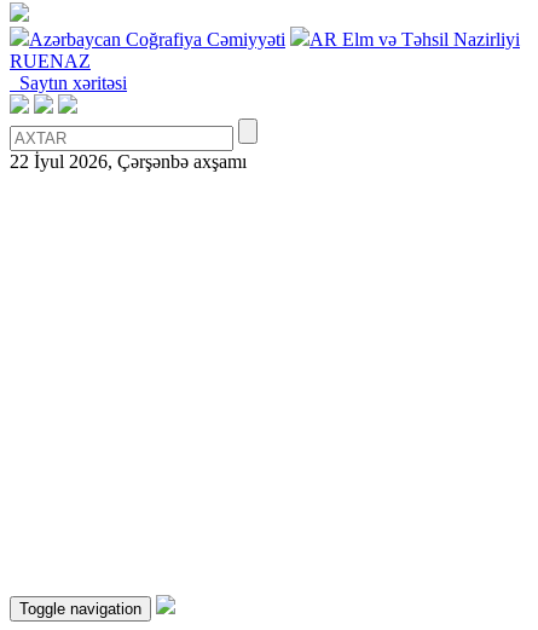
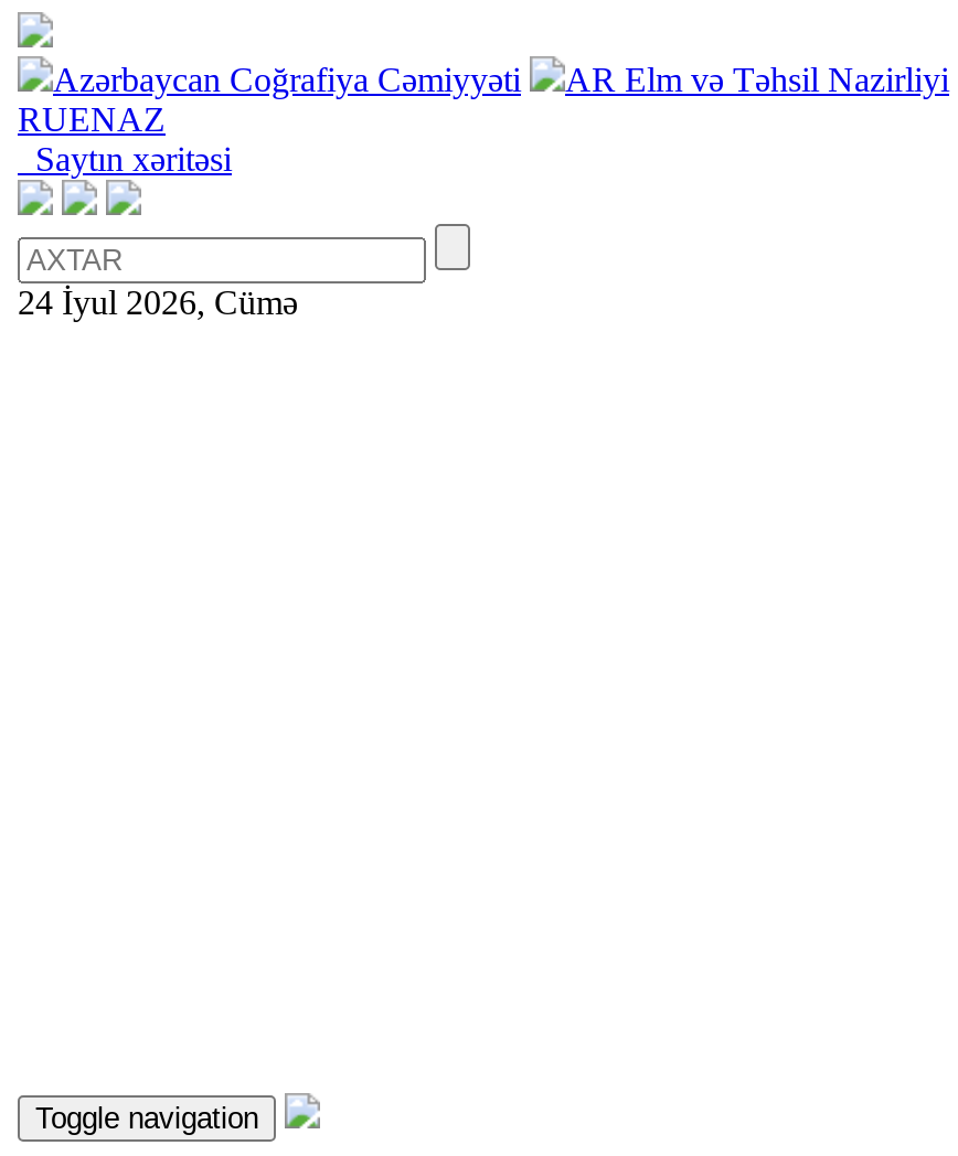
[10,151,247,172] 22 İyul 2026, Çərşənbə axşamı -> [18,283,298,321] 24 İyul 2026, Cümə

